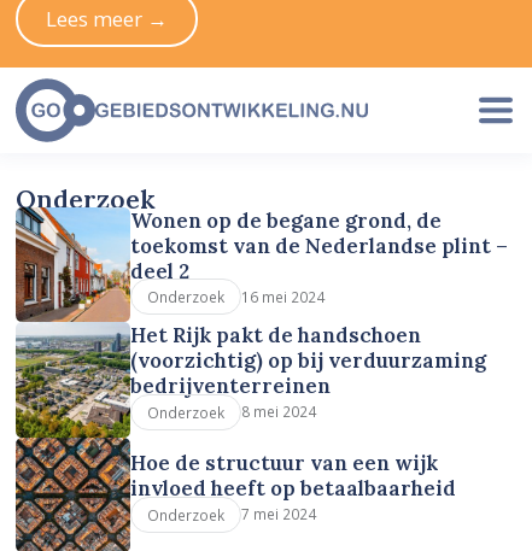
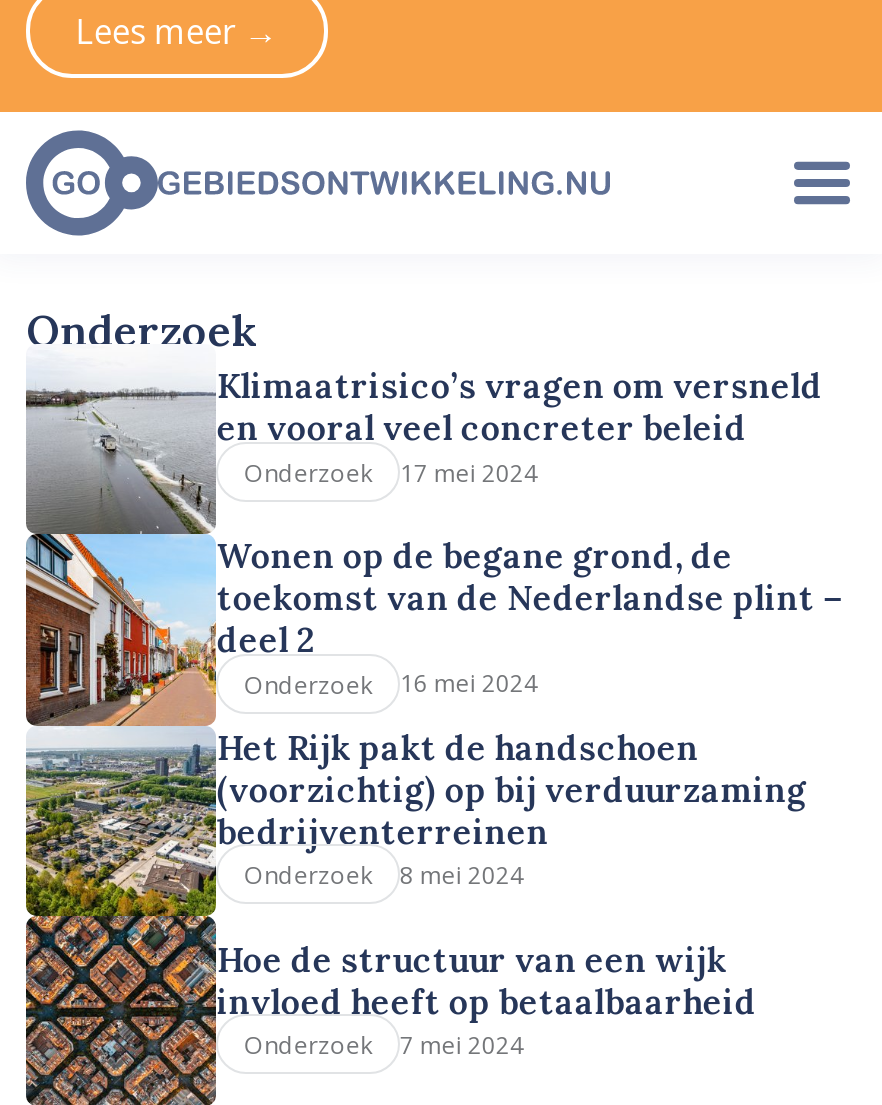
none -> [26,362,823,548] [image] | Klimaatrisico’s vragen om versneld | en vooral veel concreter beleid | Onderzoek | 17 mei 2024

